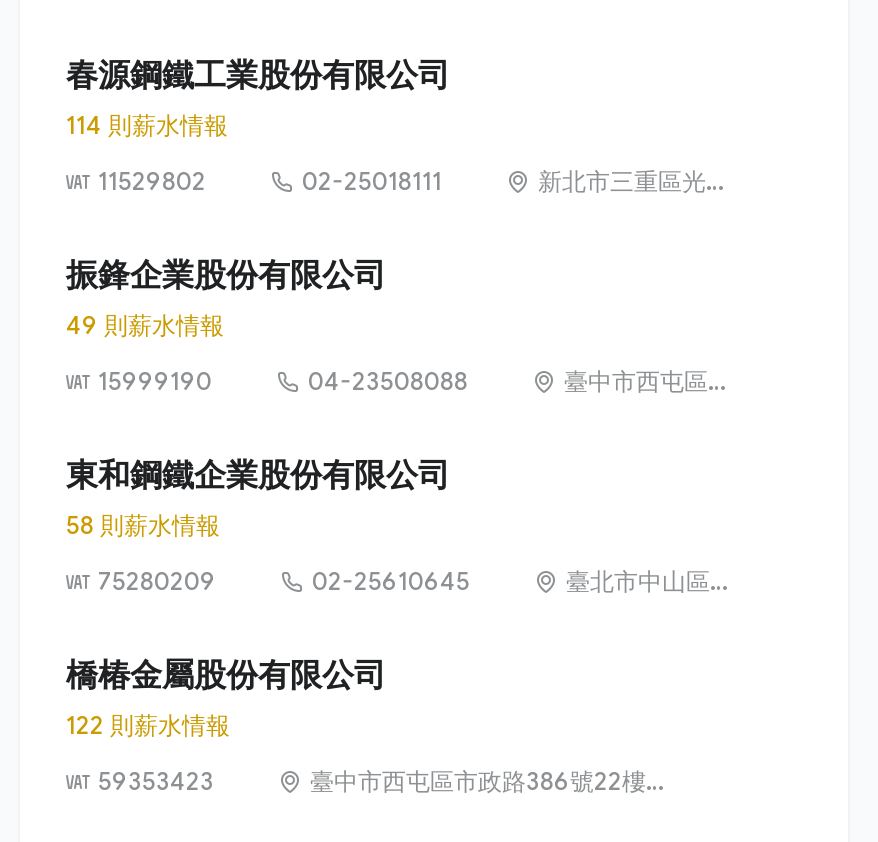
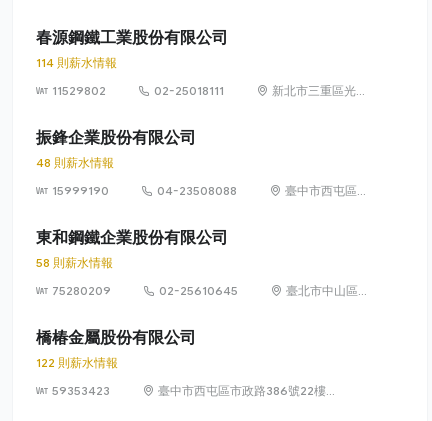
[66,310,224,340] 49 則薪水情報 -> [36,155,114,170] 48 則薪水情報

